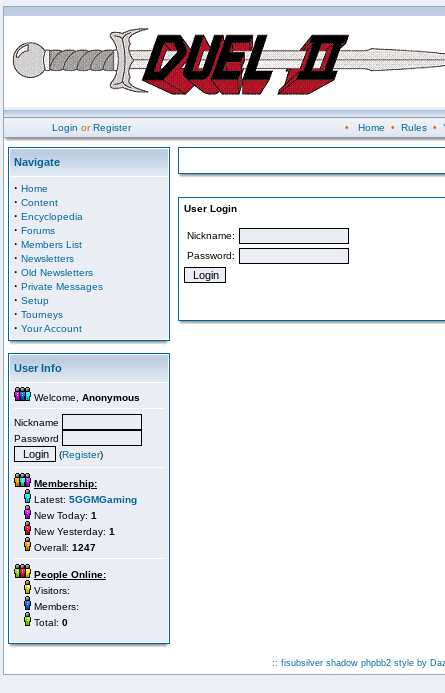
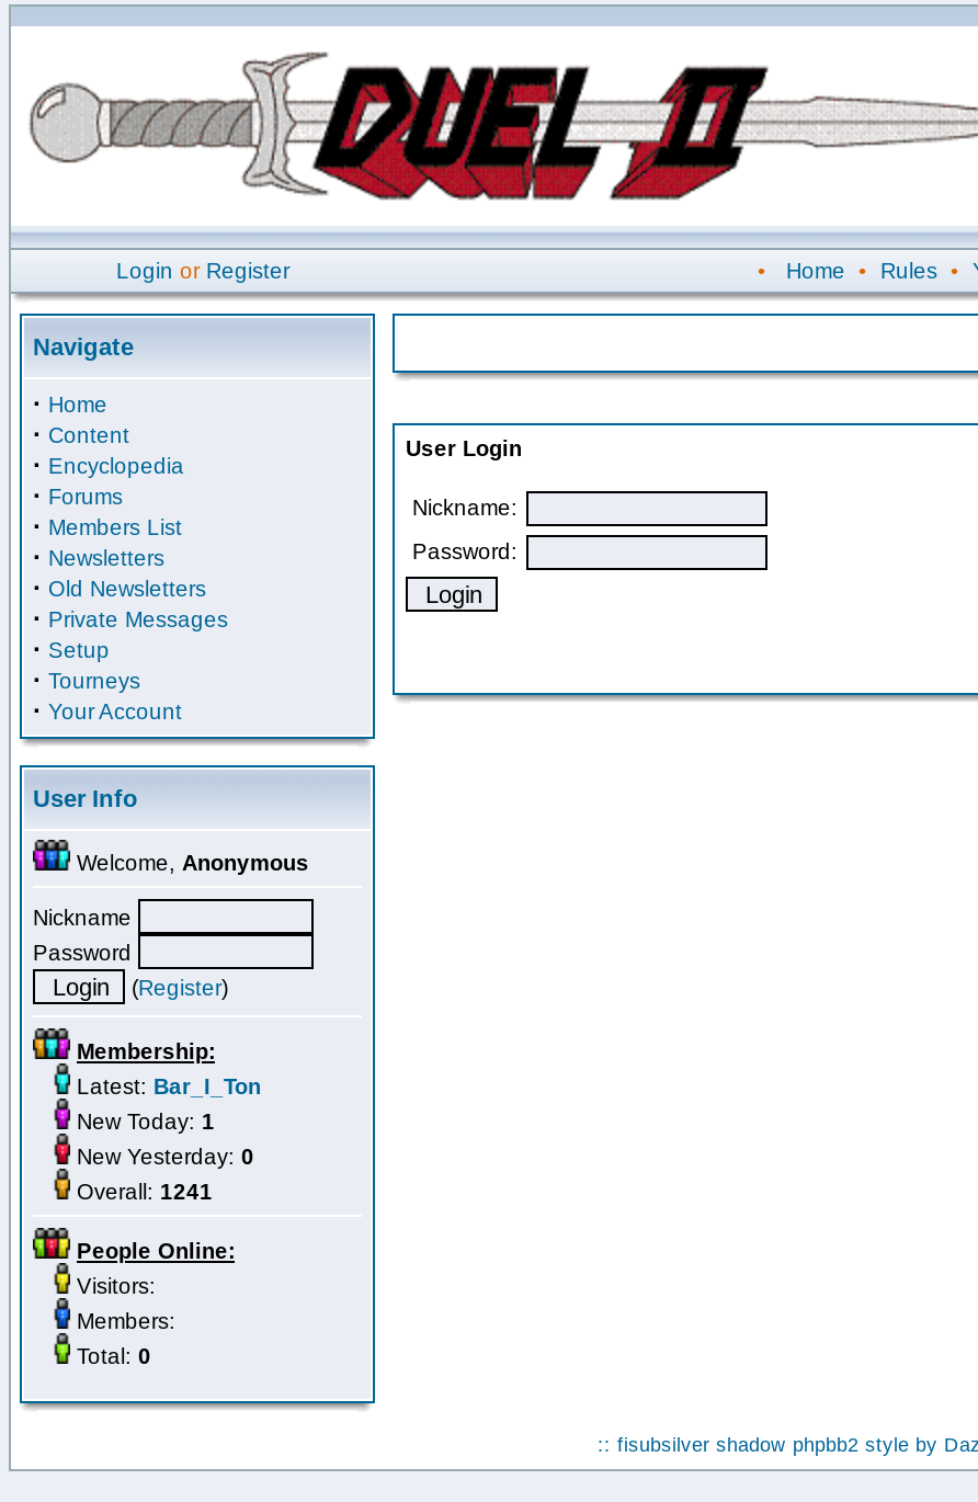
[31,494,137,505] Latest: 5GGMGaming -> [70,1074,261,1099] Latest: Bar_I_Ton
[31,526,115,537] New Yesterday: 1 -> [70,1145,254,1169] New Yesterday: 0
[31,542,96,553] Overall: 1247 -> [70,1180,213,1204] Overall: 1241

